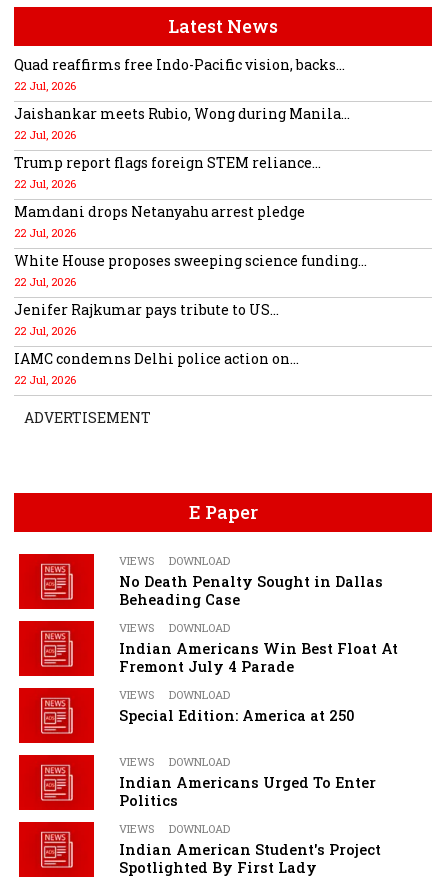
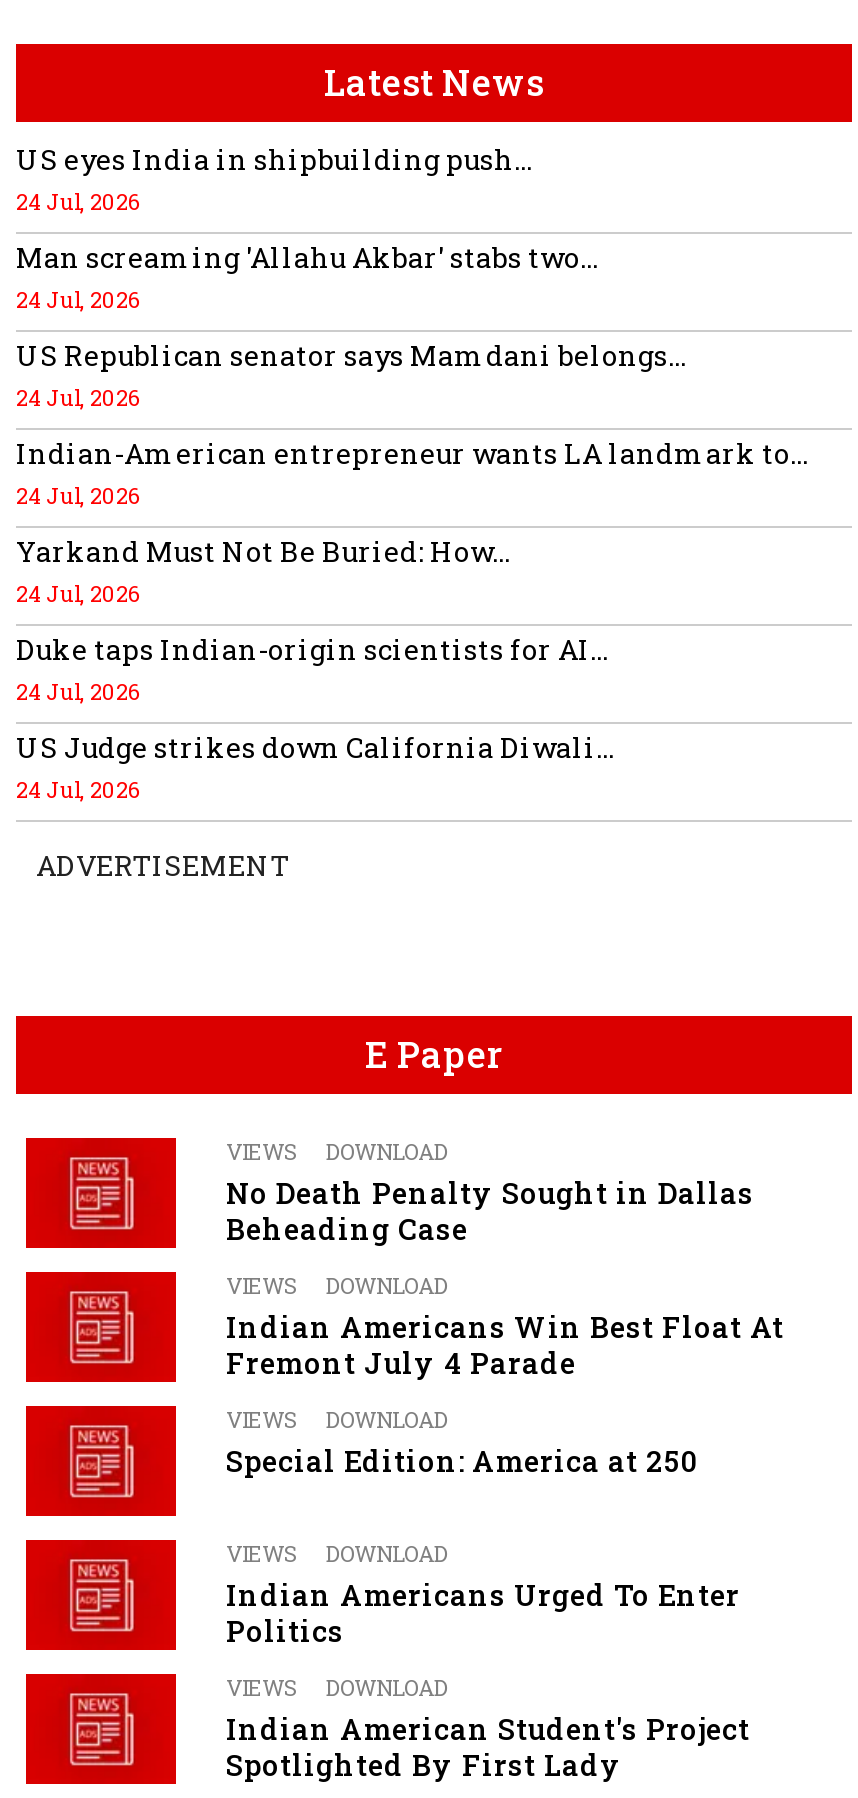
[14,55,345,93] Quad reaffirms free Indo-Pacific vision, backs... | 22 Jul, 2026 -> [16,141,532,217] US eyes India in shipbuilding push... | 24 Jul, 2026
[14,104,350,142] Jaishankar meets Rubio, Wong during Manila... | 22 Jul, 2026 -> [16,239,598,315] Man screaming 'Allahu Akbar' stabs two... | 24 Jul, 2026
[14,153,321,191] Trump report flags foreign STEM reliance... | 22 Jul, 2026 -> [16,337,686,413] US Republican senator says Mamdani belongs... | 24 Jul, 2026
[14,202,305,240] Mamdani drops Netanyahu arrest pledge | 22 Jul, 2026 -> [16,435,808,511] Indian-American entrepreneur wants LA landmark to... | 24 Jul, 2026
[14,251,367,289] White House proposes sweeping science funding... | 22 Jul, 2026 -> [16,533,510,609] Yarkand Must Not Be Buried: How... | 24 Jul, 2026
[14,300,279,338] Jenifer Rajkumar pays tribute to US... | 22 Jul, 2026 -> [16,631,608,707] Duke taps Indian-origin scientists for AI... | 24 Jul, 2026
[14,349,299,387] IAMC condemns Delhi police action on... | 22 Jul, 2026 -> [16,729,614,805] US Judge strikes down California Diwali... | 24 Jul, 2026

